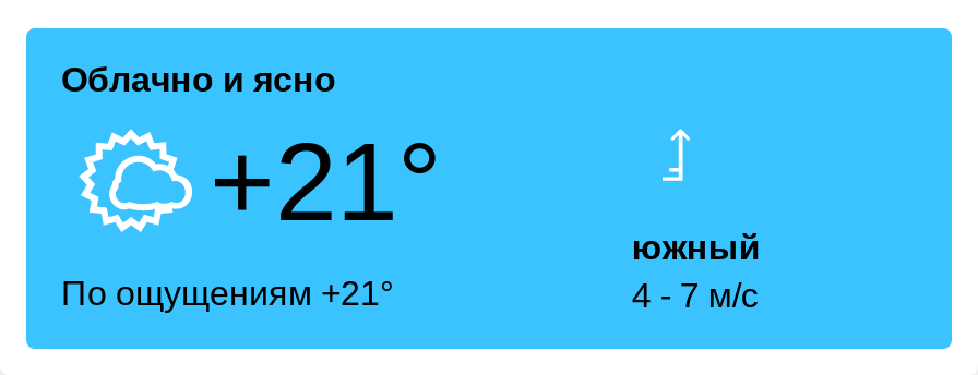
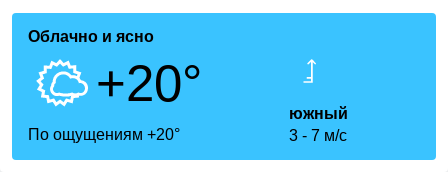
[210,119,441,243] +21° -> [96,54,202,111] +20°
[61,275,393,312] По ощущениям +21° -> [28,126,180,143] По ощущениям +20°
[632,277,758,314] 4 7 м/с -> [289,127,347,144] 3 7 м/с

